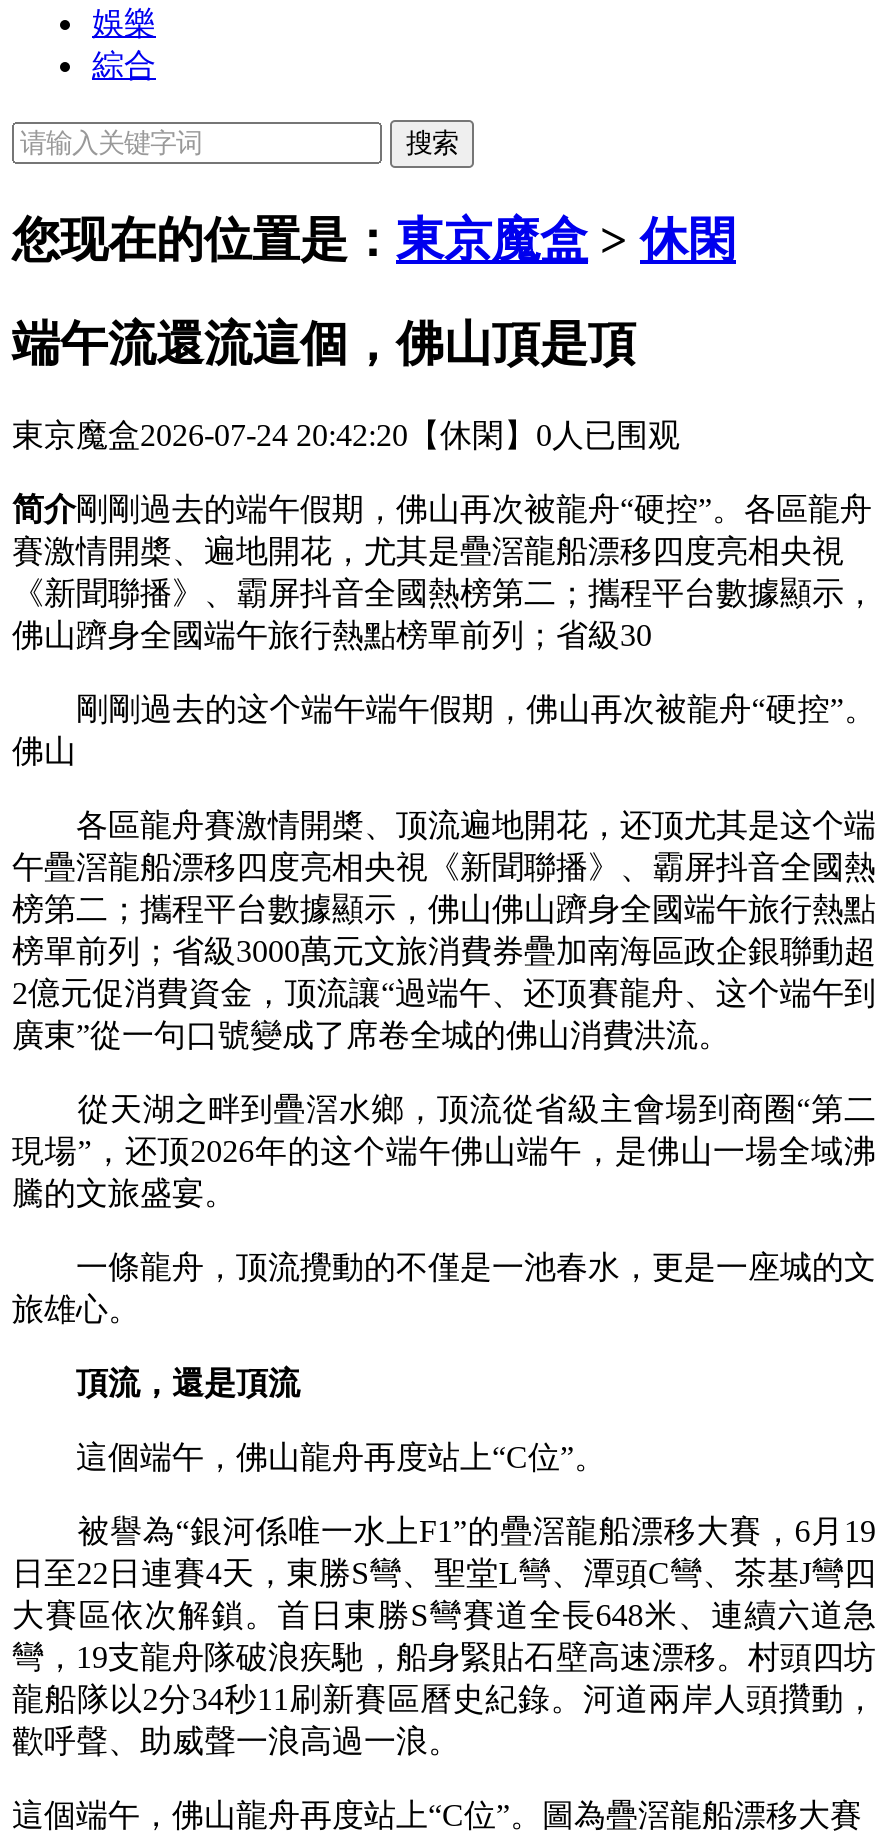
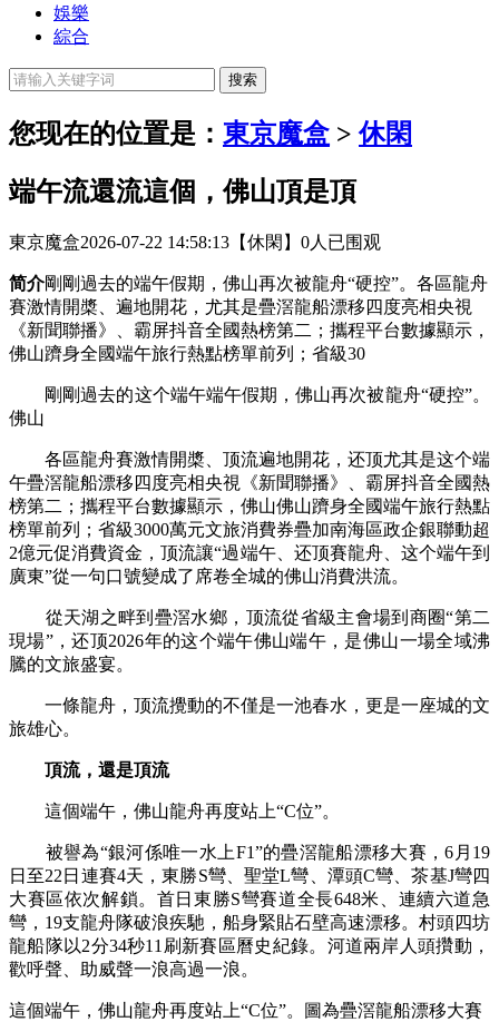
[12,417,680,451] 東京魔盒2026-07-24 20:42:20【休閑】0人已围观 -> [9,232,381,251] 東京魔盒2026-07-22 14:58:13【休閑】0人已围观

